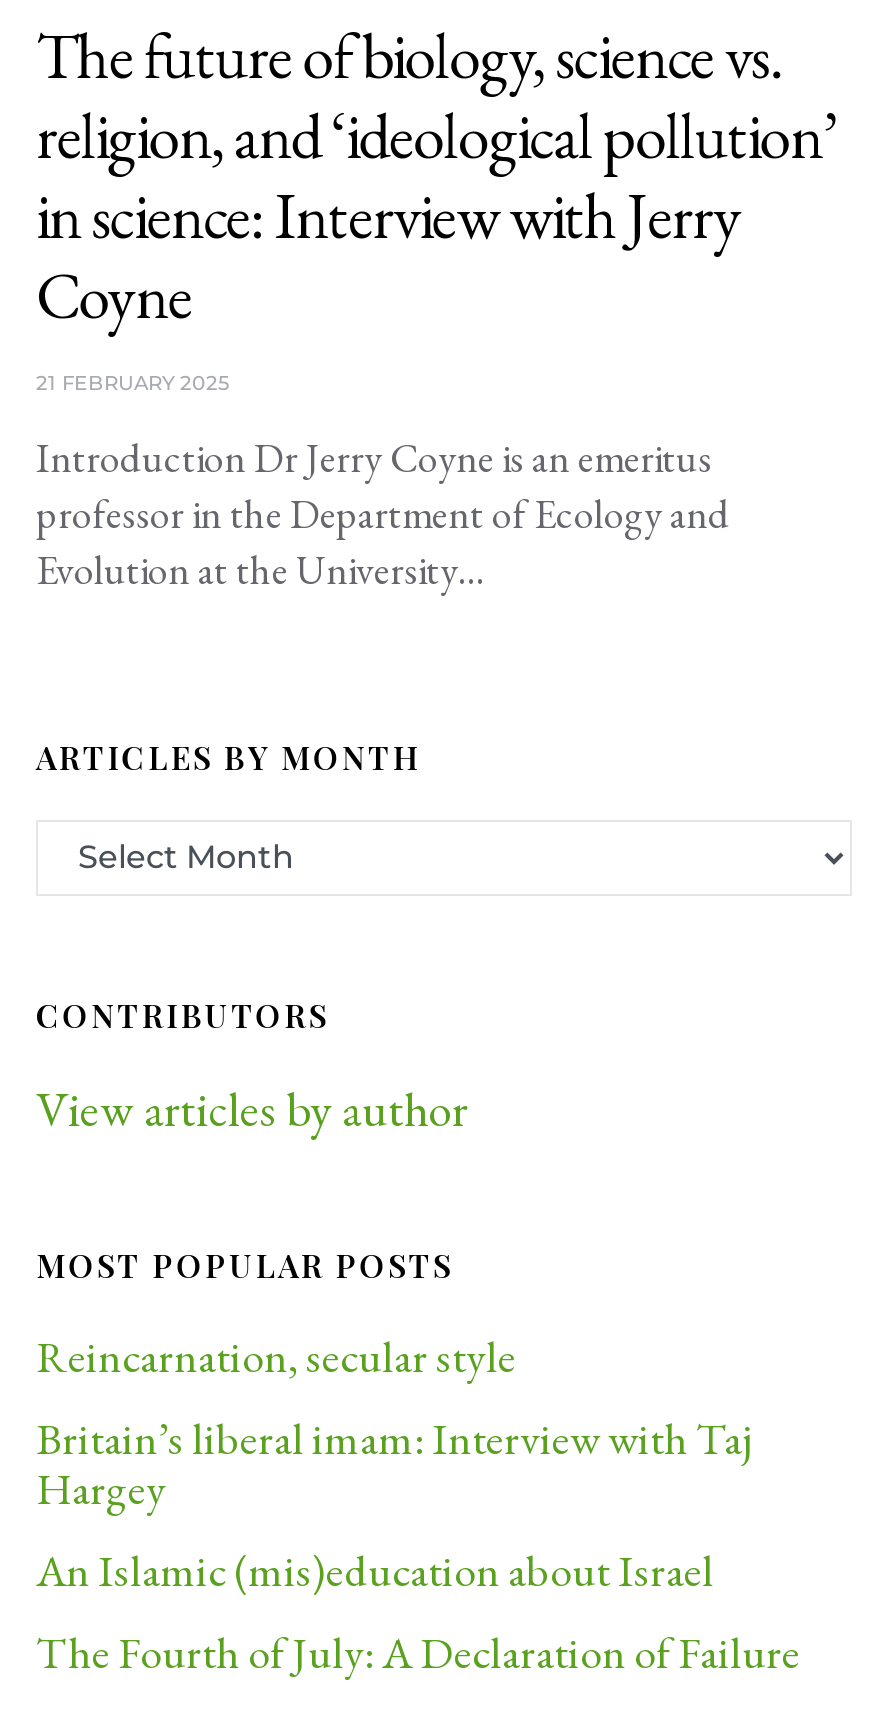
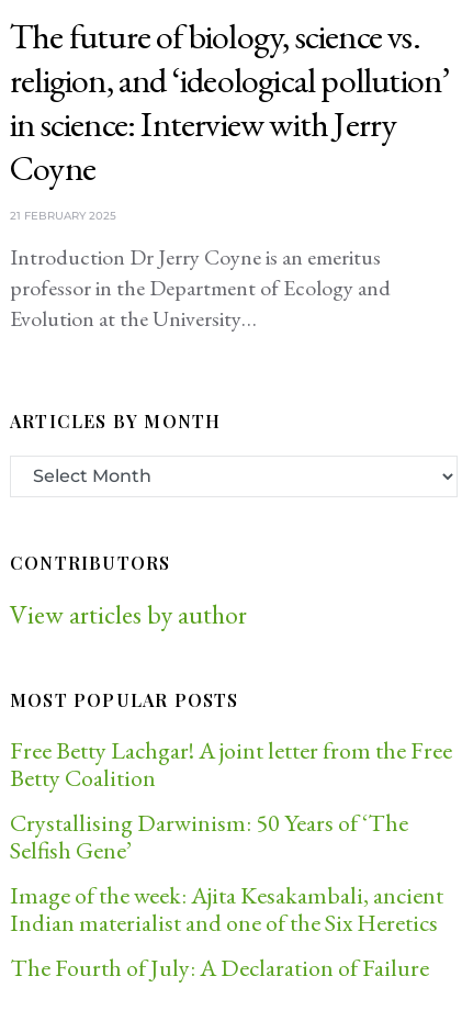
[36,1327,750,1599] Reincarnation, secular style | Britain’s liberal imam: Interview with Taj | Hargey | An Islamic (mis)education about Israel -> [10,734,452,938] Free Betty Lachgar! A joint letter from the Free | Betty Coalition | Crystallising Darwinism: 50 Years of ‘The | Selfish Gene’ | Image of the week: Ajita Kesakambali, ancient | Indian materialist and one of the Six Heretics

